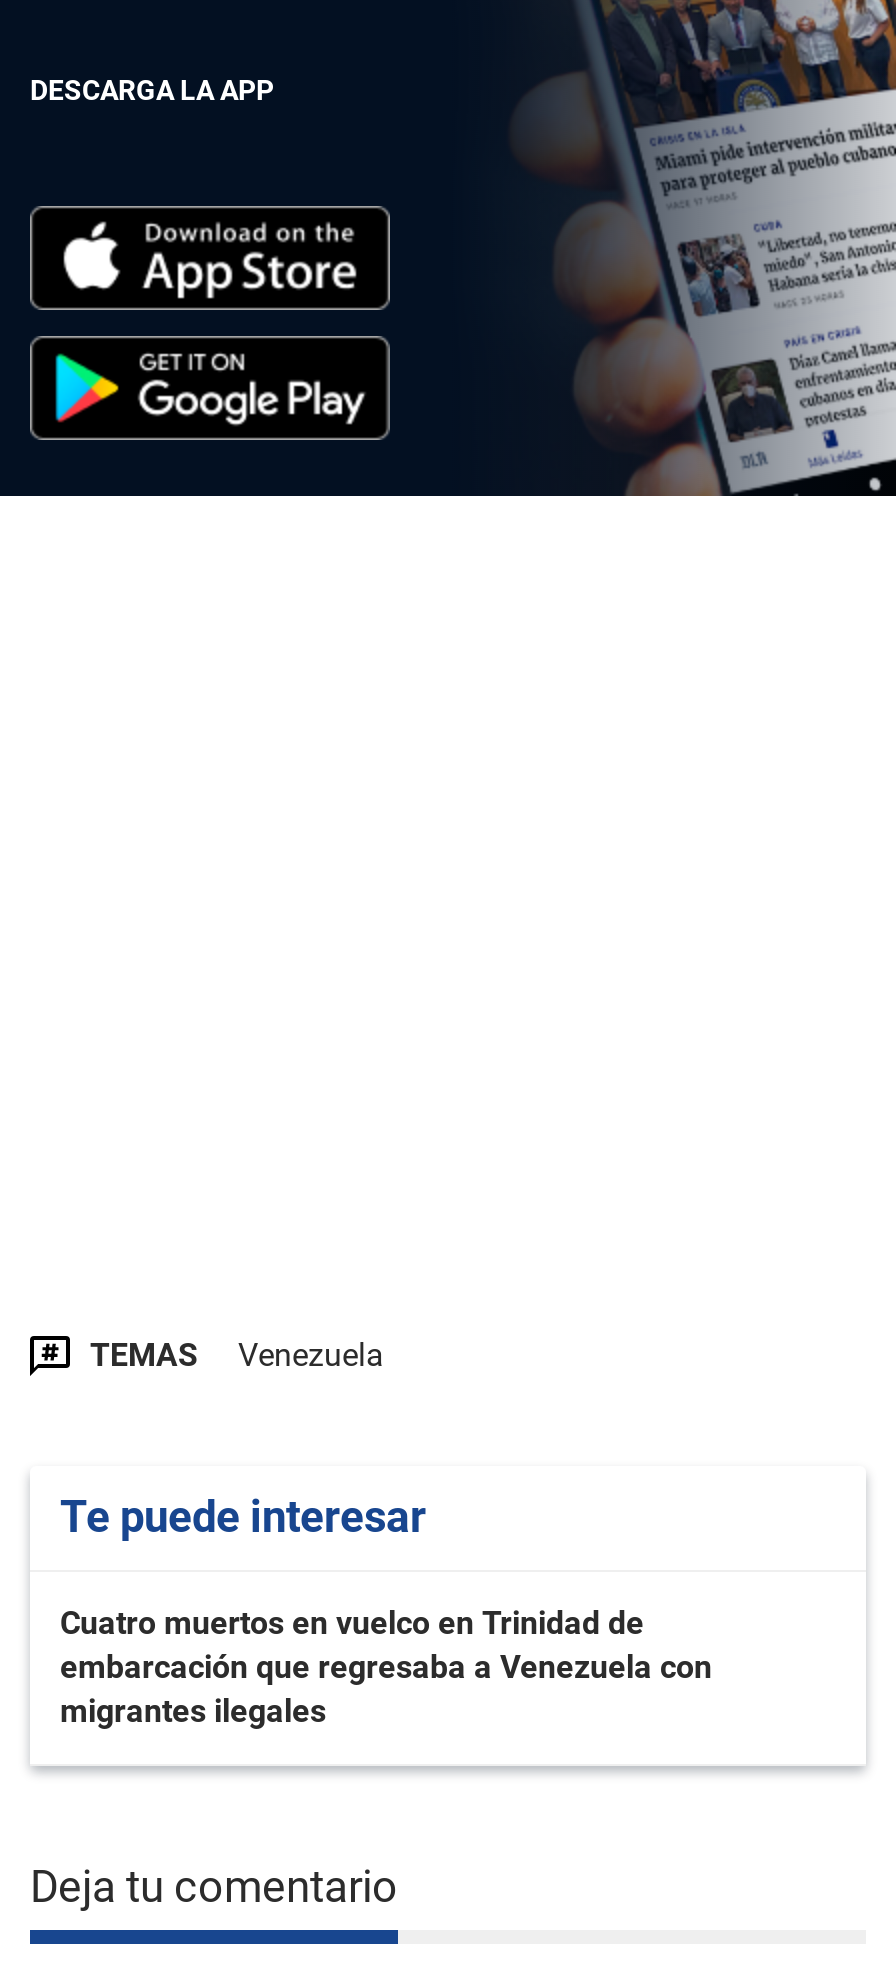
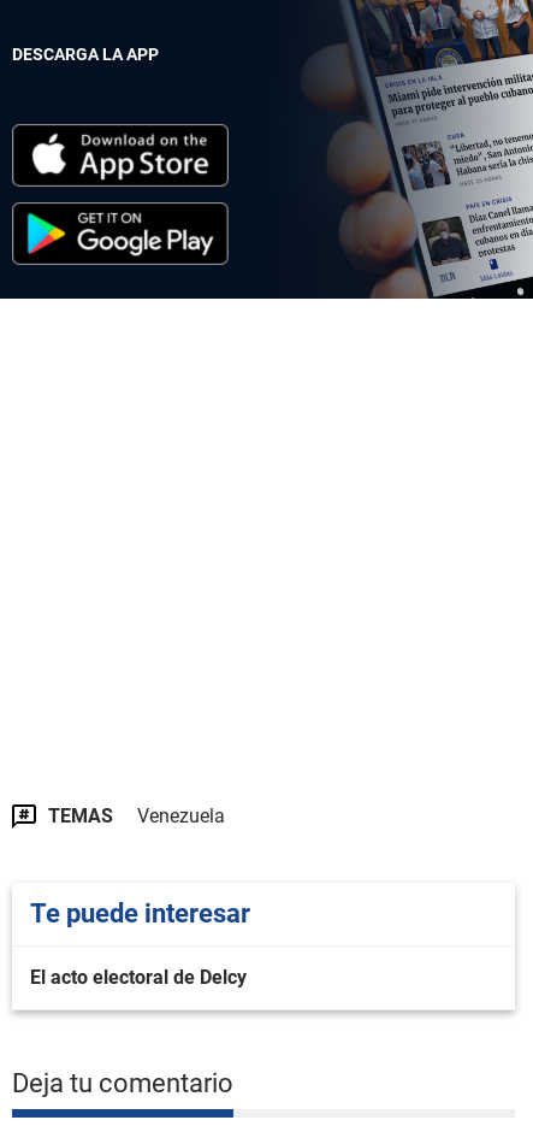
[60,1604,712,1730] Cuatro muertos en vuelco en Trinidad de | embarcación que regresaba a Venezuela con | migrantes ilegales -> [30,966,247,989] El acto electoral de Delcy

